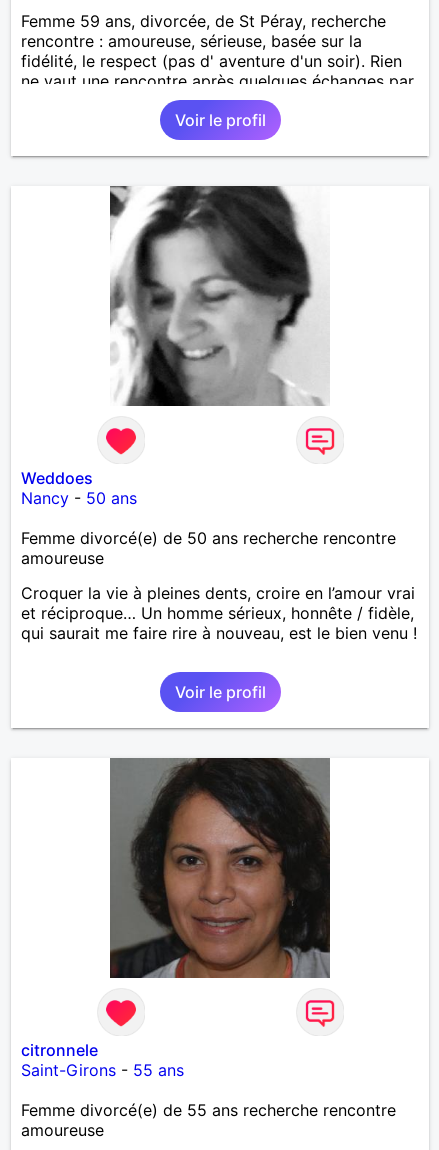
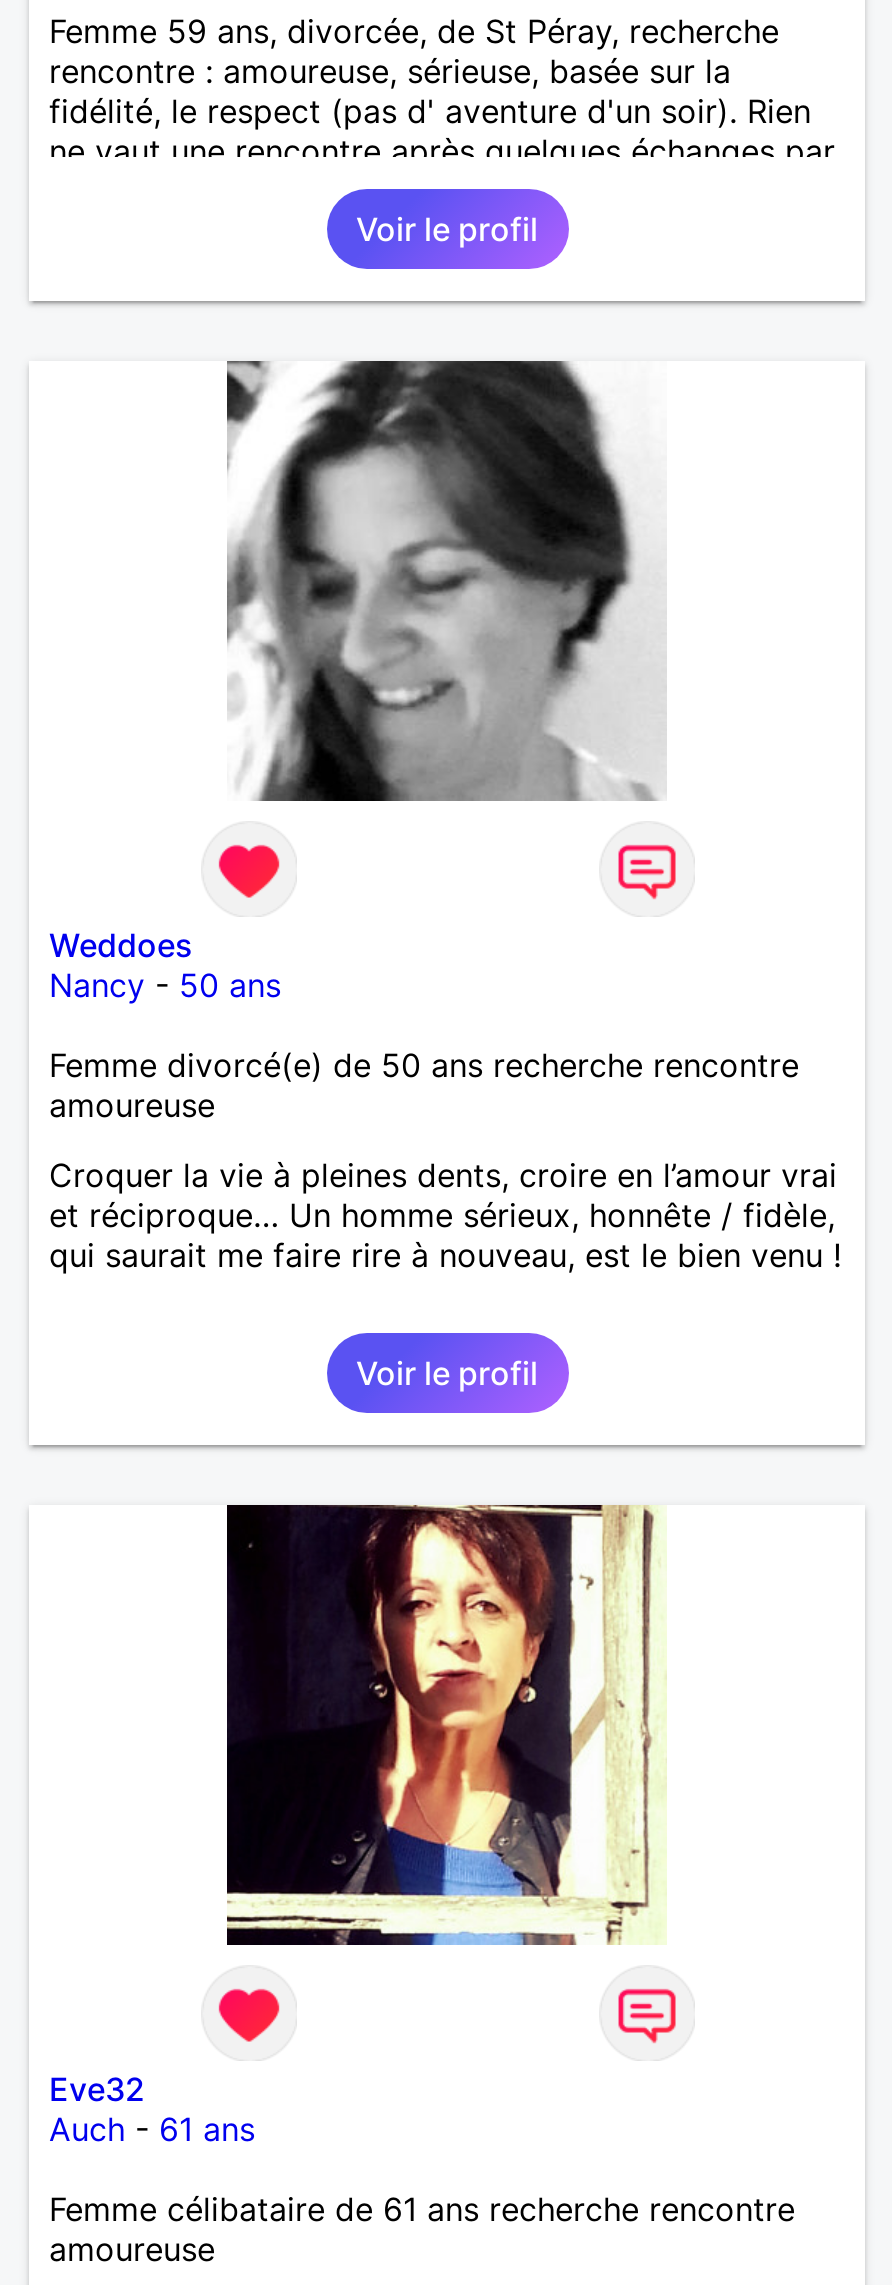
[109,757,331,979] [image] -> [225,1503,667,1947] [image]
[21,1040,184,1080] citronnele | Saint-Girons - 55 ans -> [49,2069,255,2149] Eve32 | Auch - 61 ans
[21,1100,396,1120] Femme divorcé(e) de 55 ans recherche rencontre -> [49,2189,795,2229] Femme célibataire de 61 ans recherche rencontre

